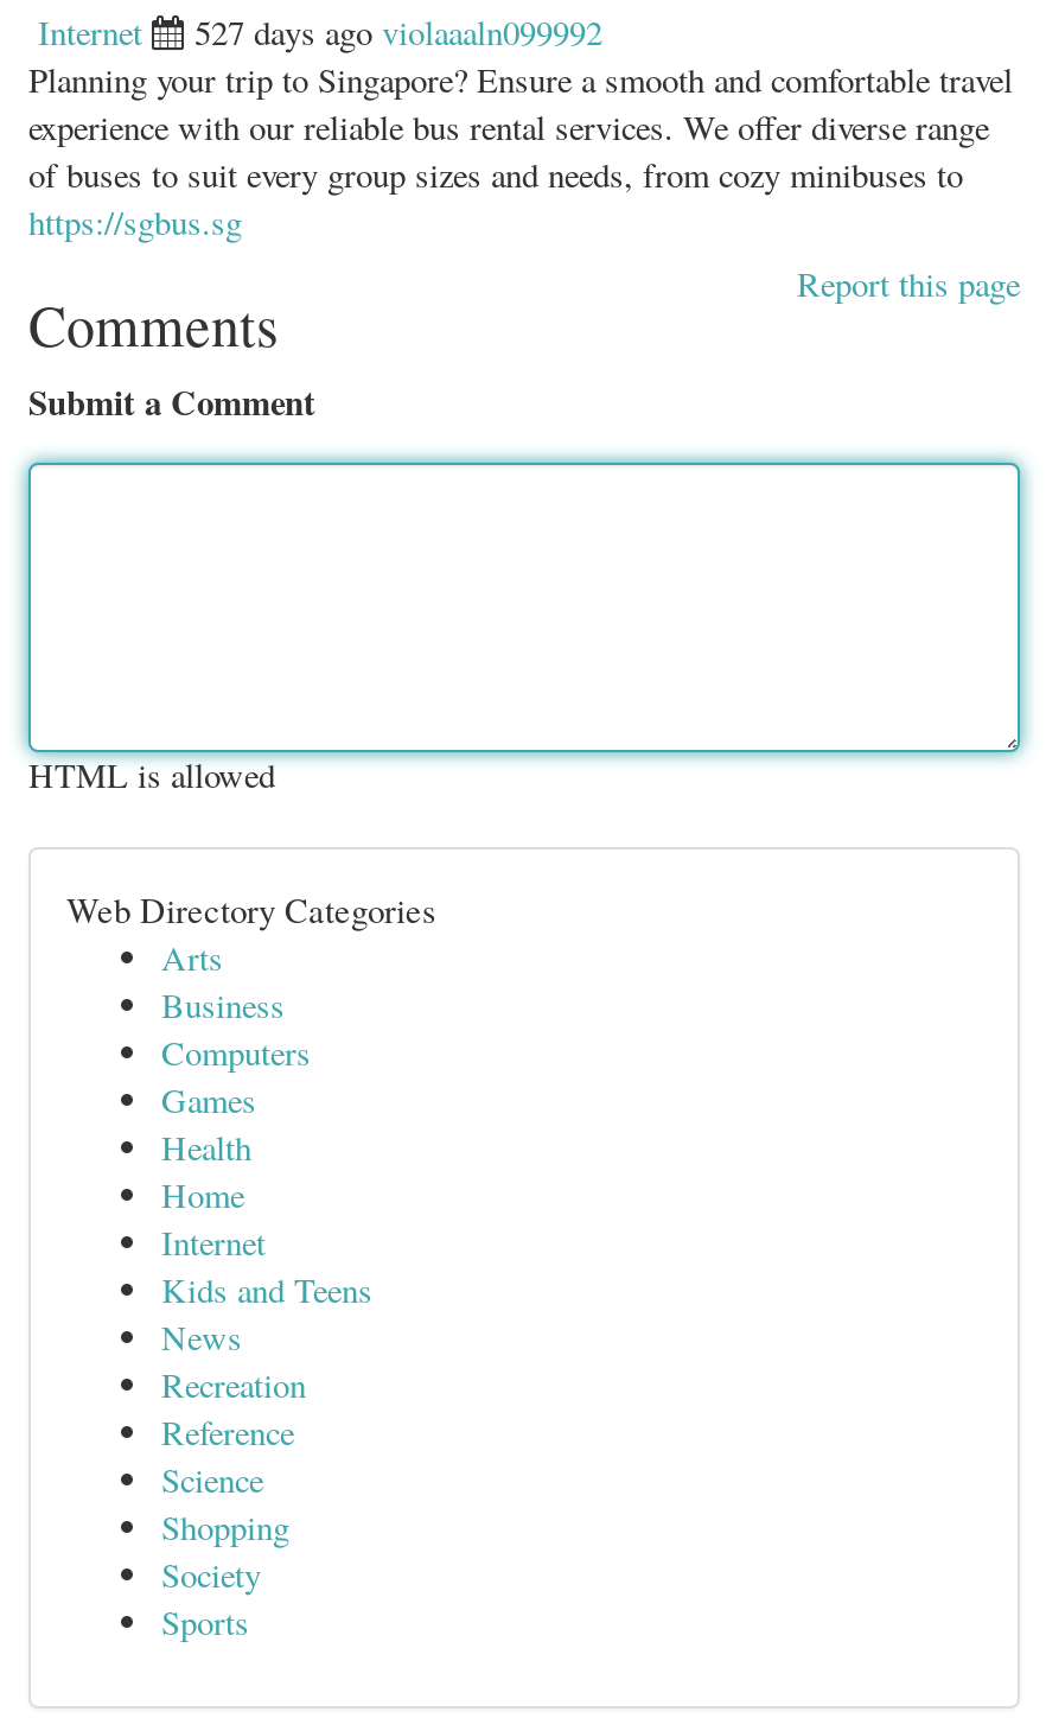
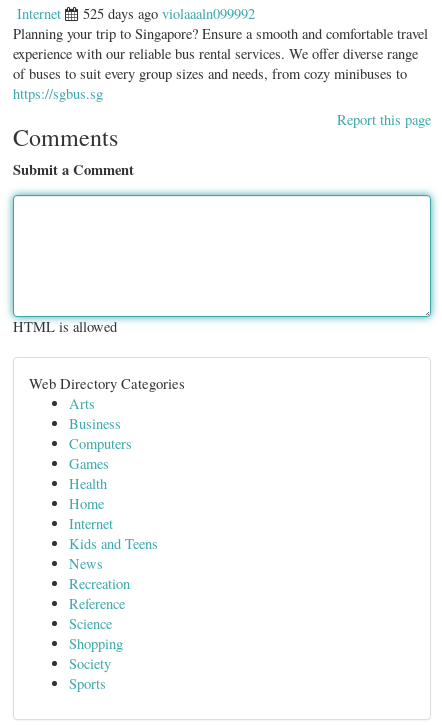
[194,9,602,55] 527 days ago violaaaln099992 -> [83,4,255,23] 525 days ago violaaaln099992

